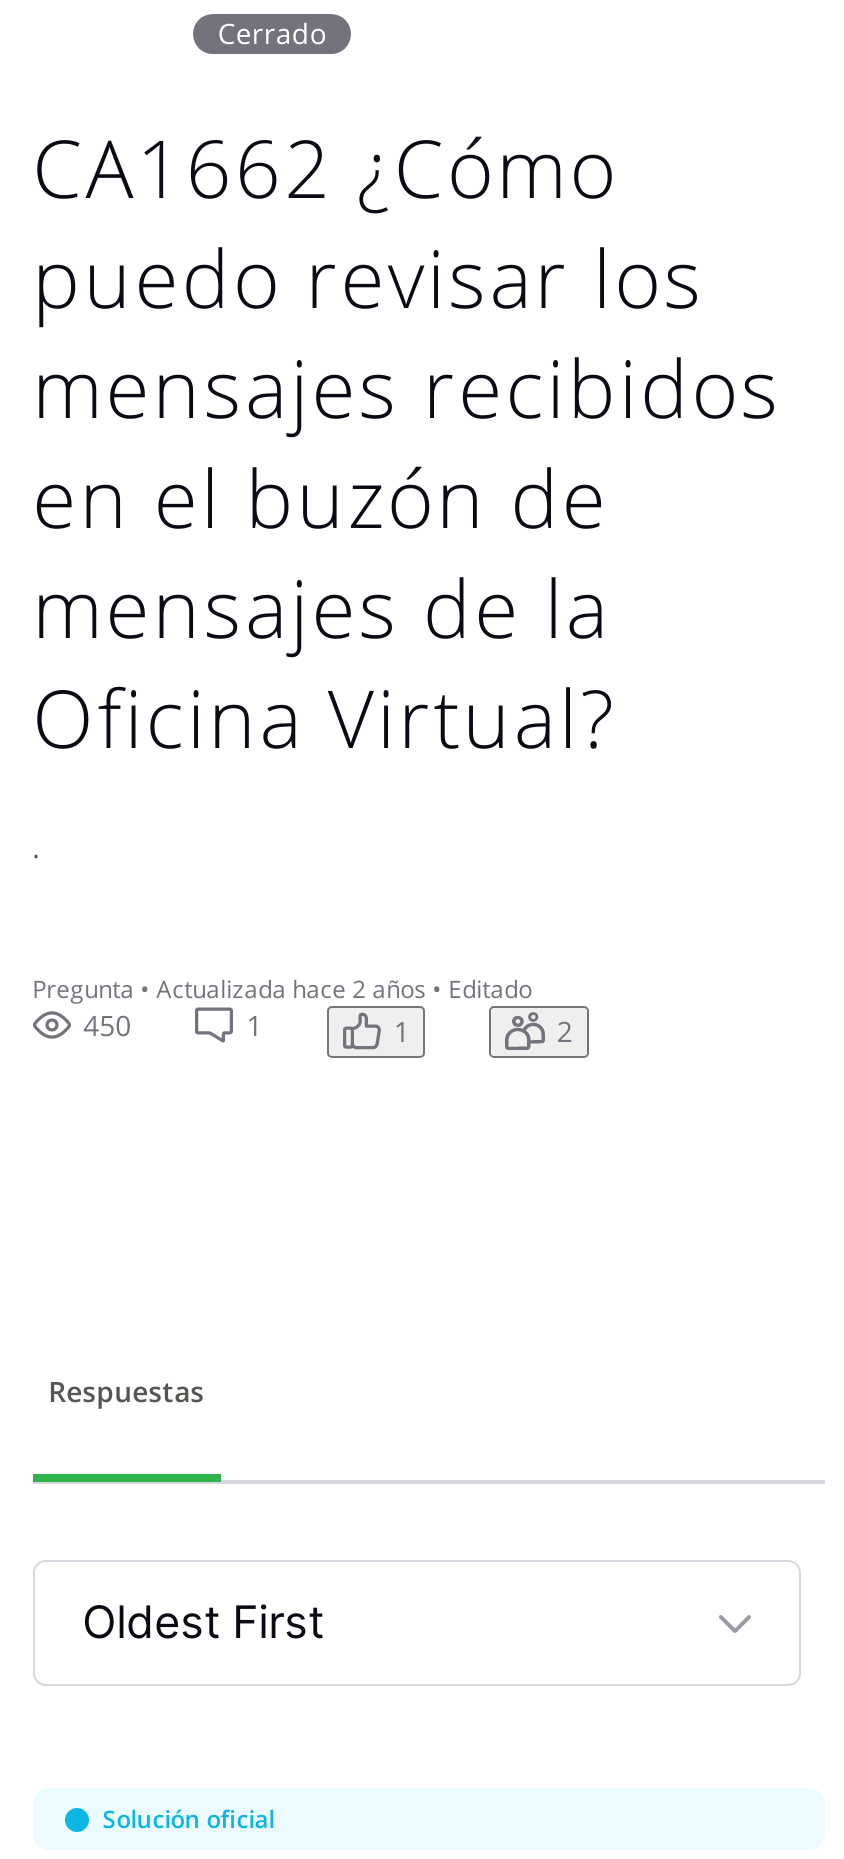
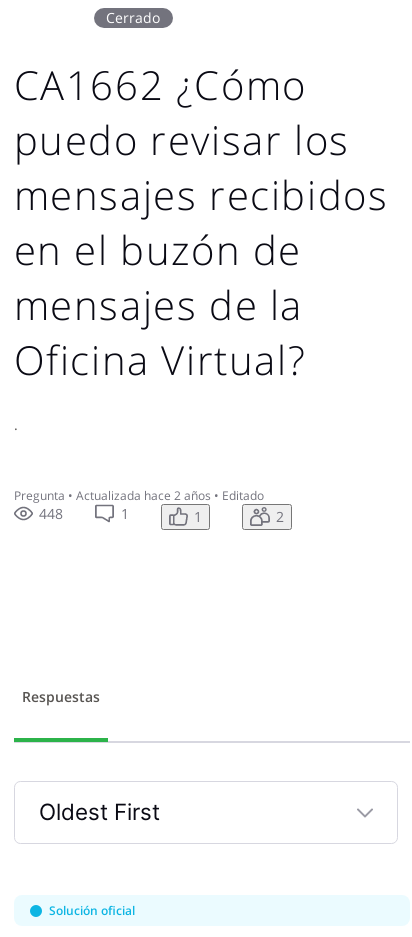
[83,1006,131,1044] 450 -> [39,504,63,523] 448

